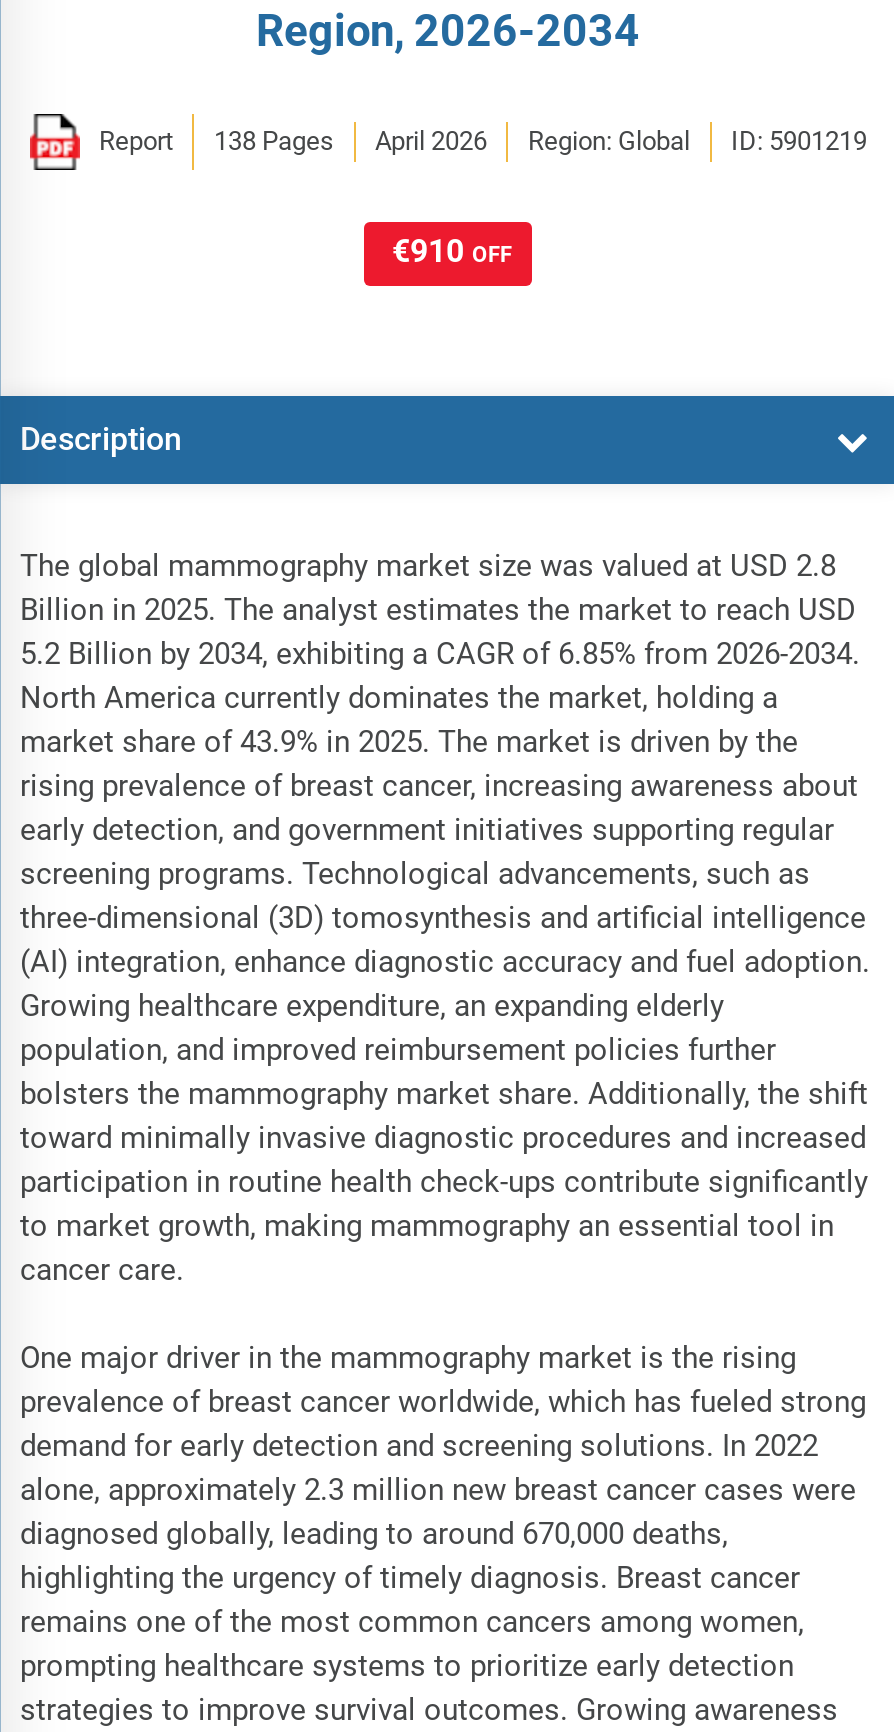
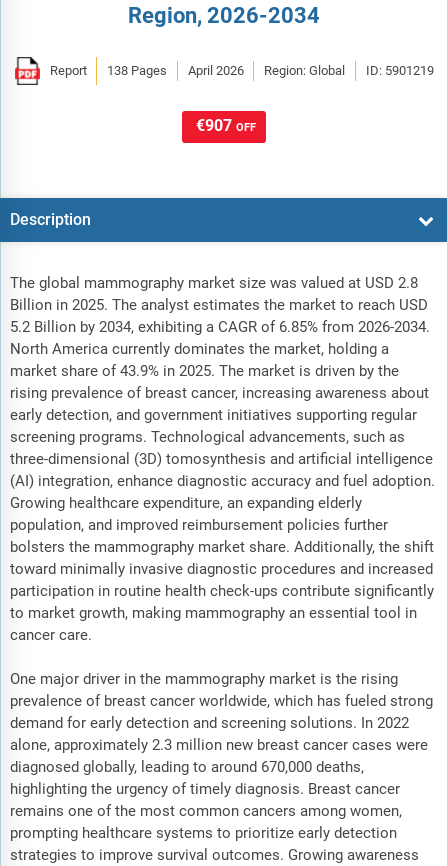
[392,231,512,269] €910 OFF -> [196,116,256,135] €907 OFF

